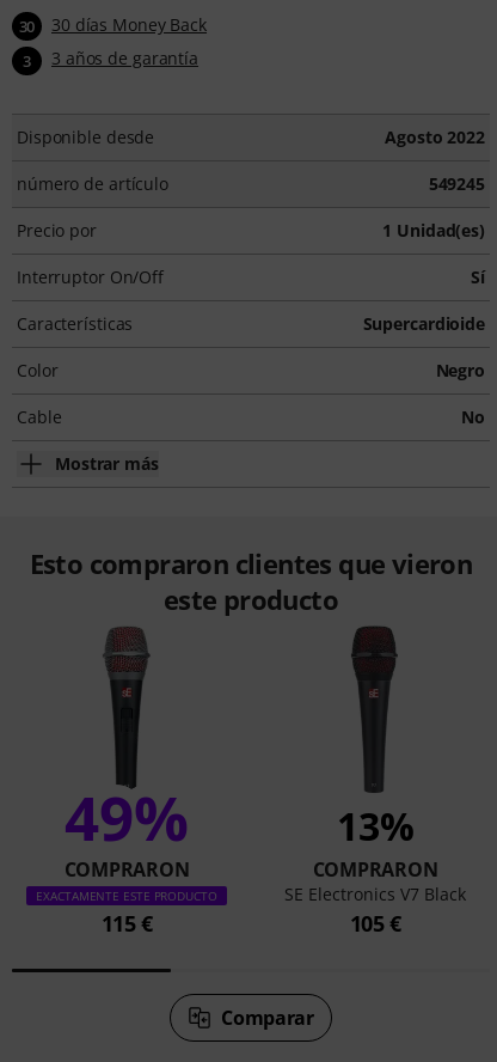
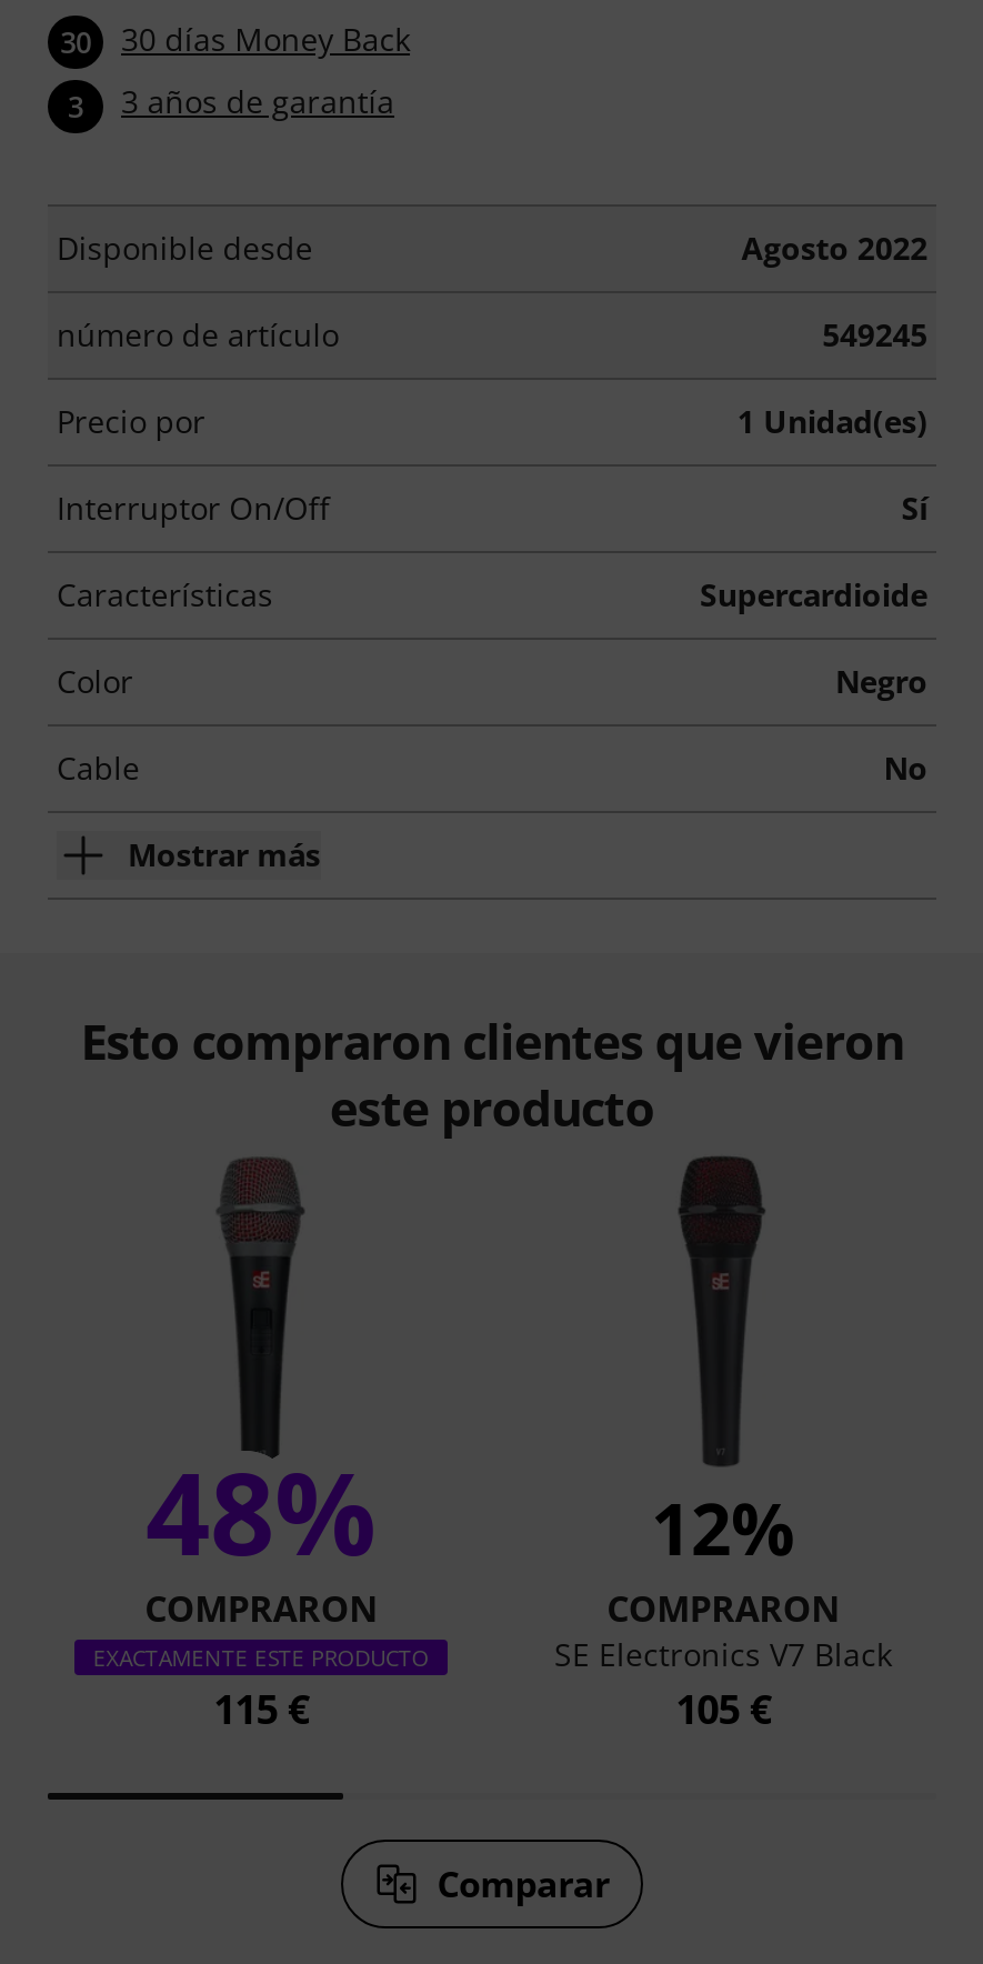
[65,774,189,858] 49% -> [146,1432,377,1587] 48%
[336,799,414,851] 13% -> [651,1479,795,1574] 12%

